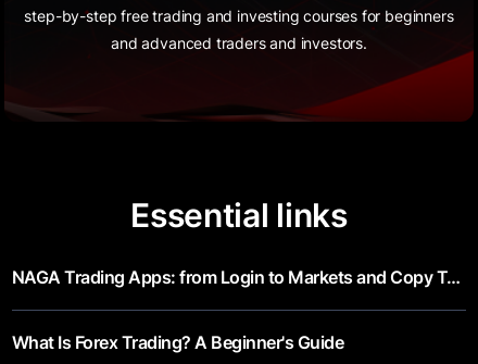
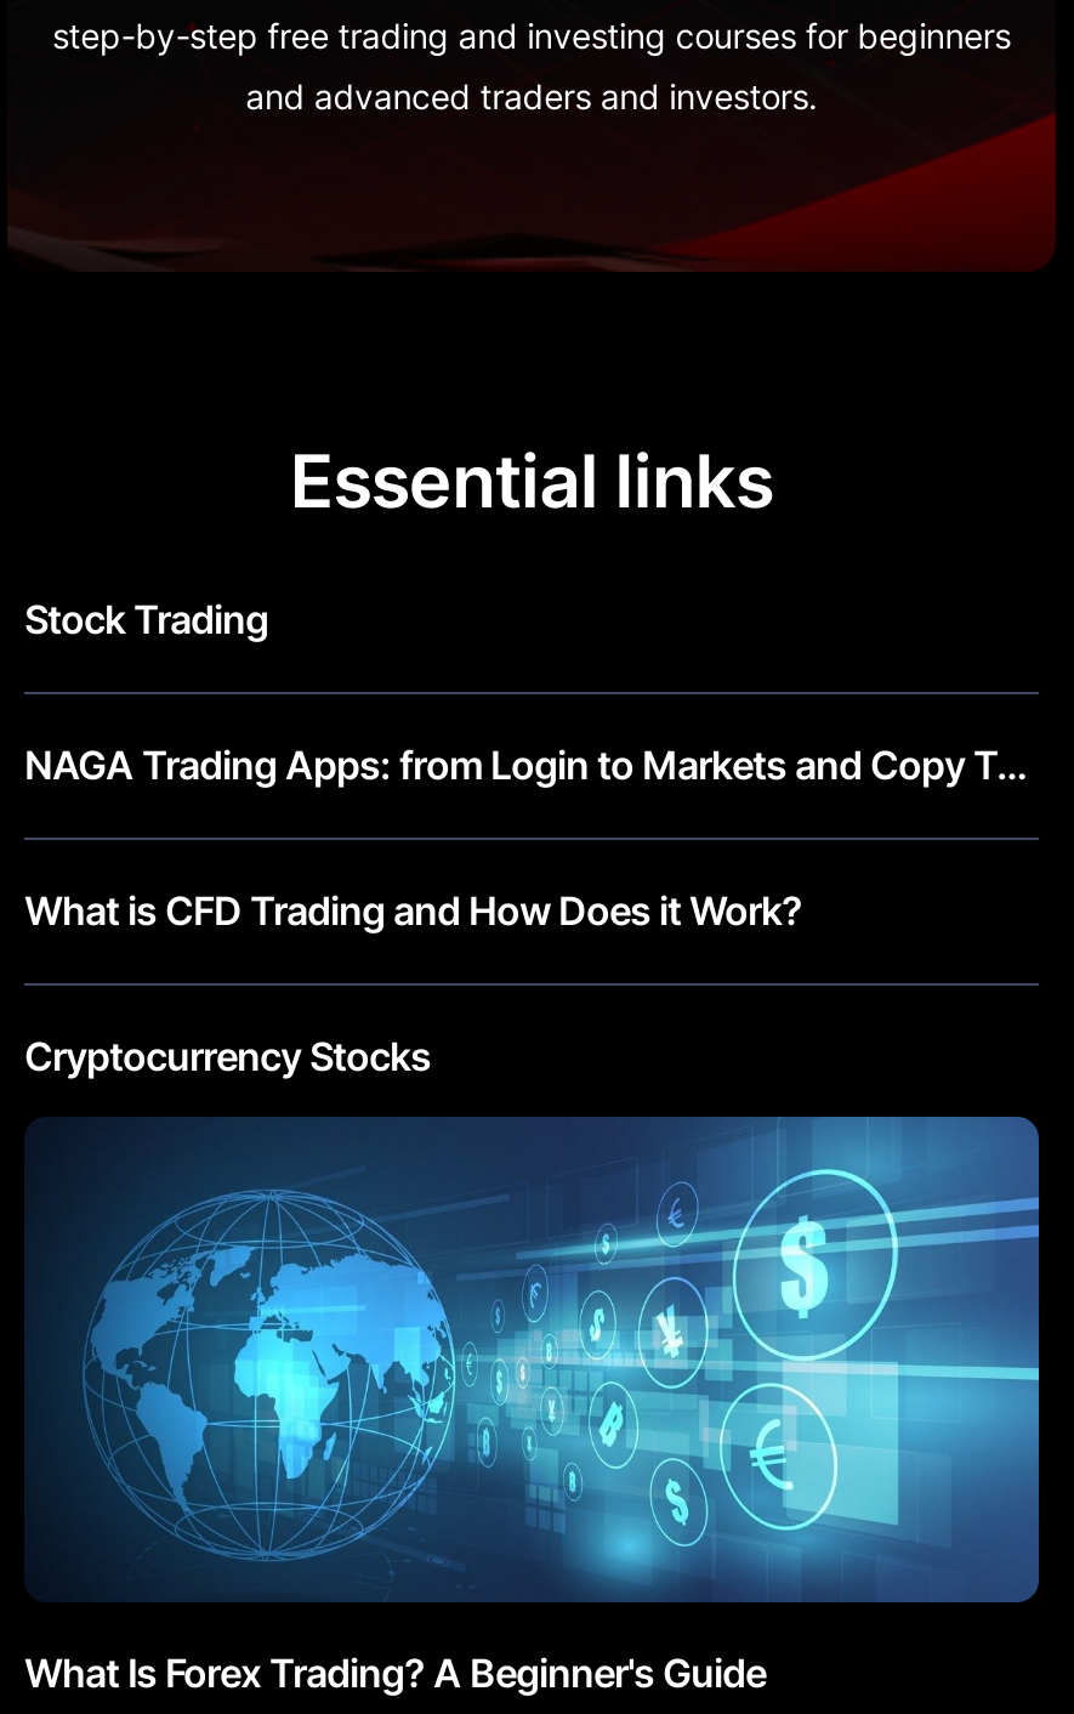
none -> [24,595,268,643] Stock Trading
none -> [24,886,802,1080] What is CFD Trading and How Does it Work? | Cryptocurrency Stocks
none -> [24,1114,1041,1602] [image]

